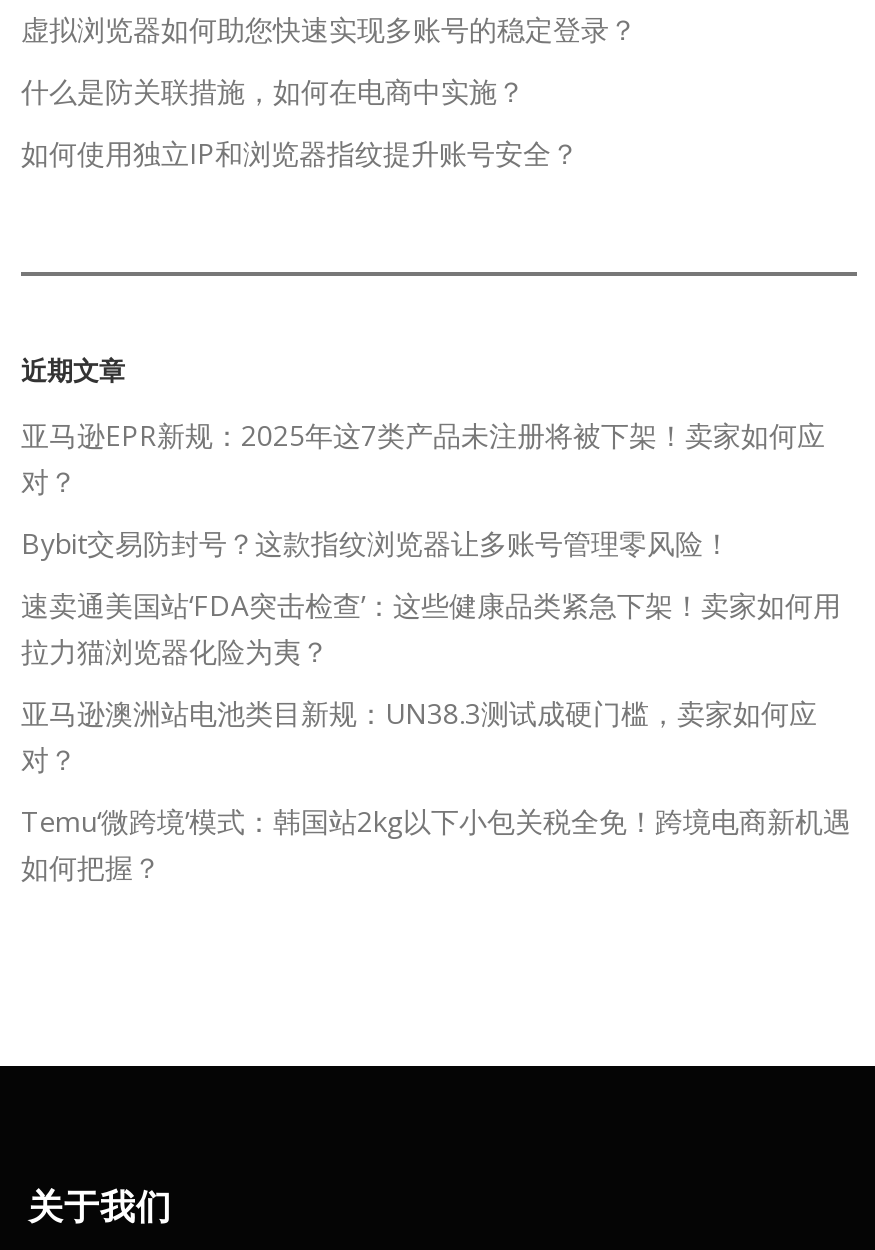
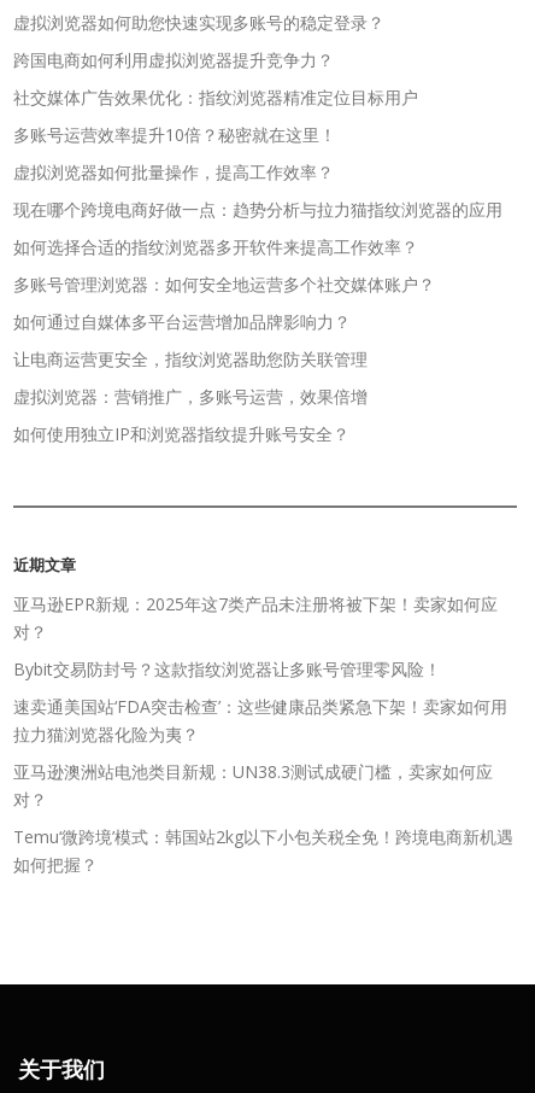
[21,72,525,110] 什么是防关联措施，如何在电商中实施？ -> [13,48,502,408] 跨国电商如何利用虚拟浏览器提升竞争力？ | 社交媒体广告效果优化：指纹浏览器精准定位目标用户 | 多账号运营效率提升10倍？秘密就在这里！ | 虚拟浏览器如何批量操作，提高工作效率？ | 现在哪个跨境电商好做一点：趋势分析与拉力猫指纹浏览器的应用 | 如何选择合适的指纹浏览器多开软件来提高工作效率？ | 多账号管理浏览器：如何安全地运营多个社交媒体账户？ | 如何通过自媒体多平台运营增加品牌影响力？ | 让电商运营更安全，指纹浏览器助您防关联管理 | 虚拟浏览器：营销推广，多账号运营，效果倍增

